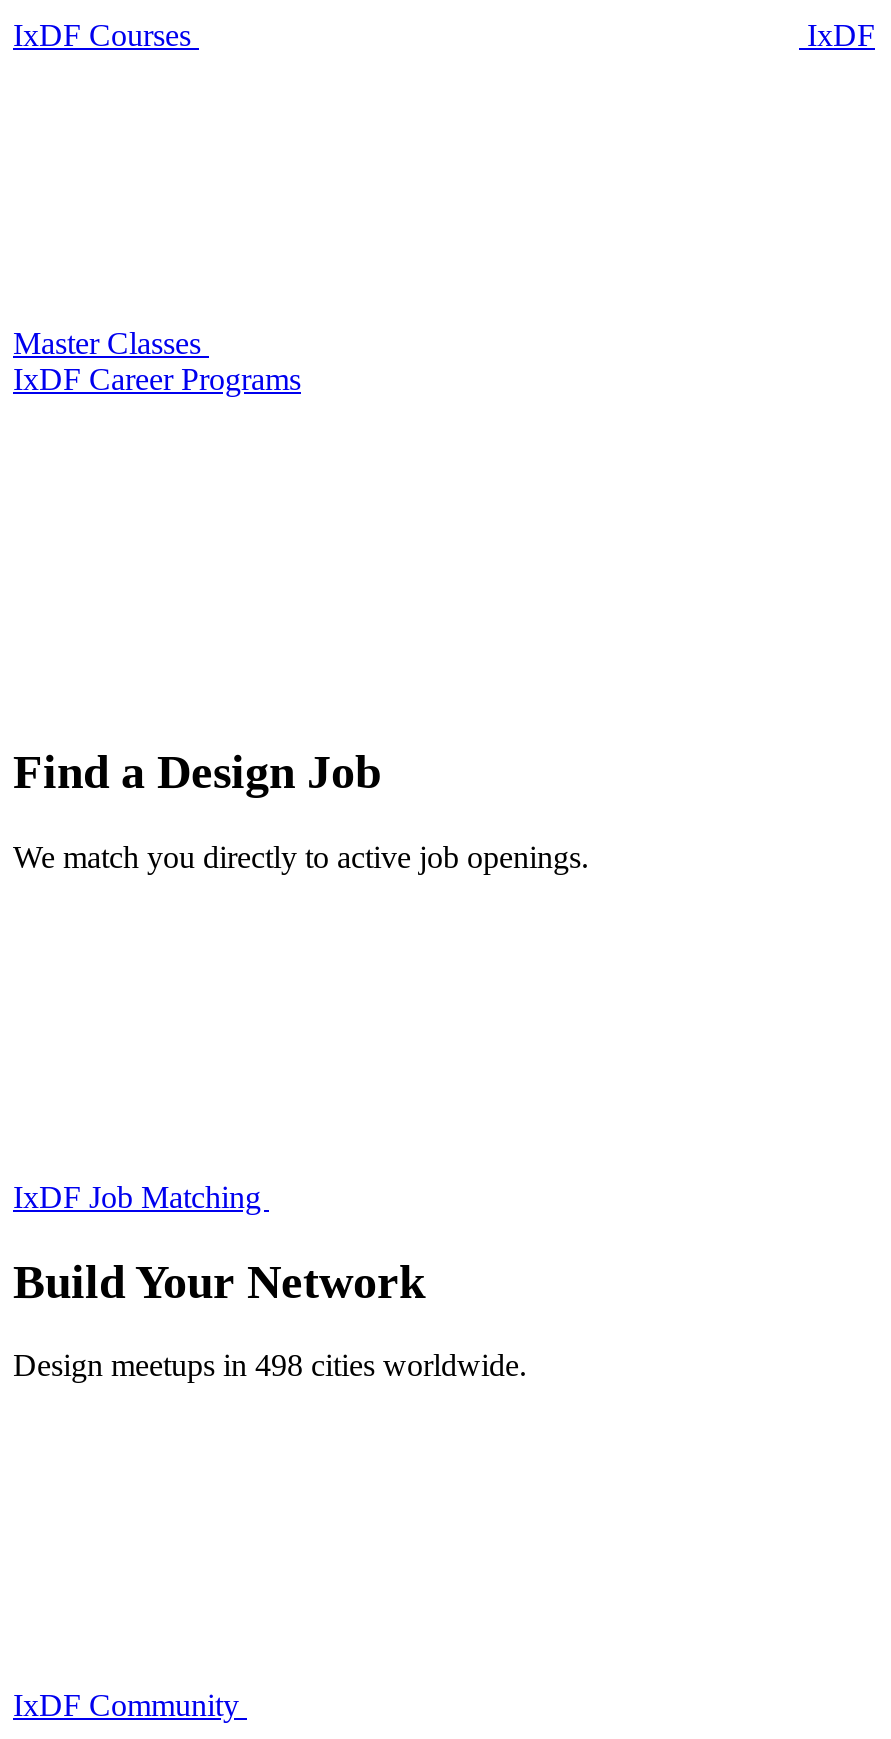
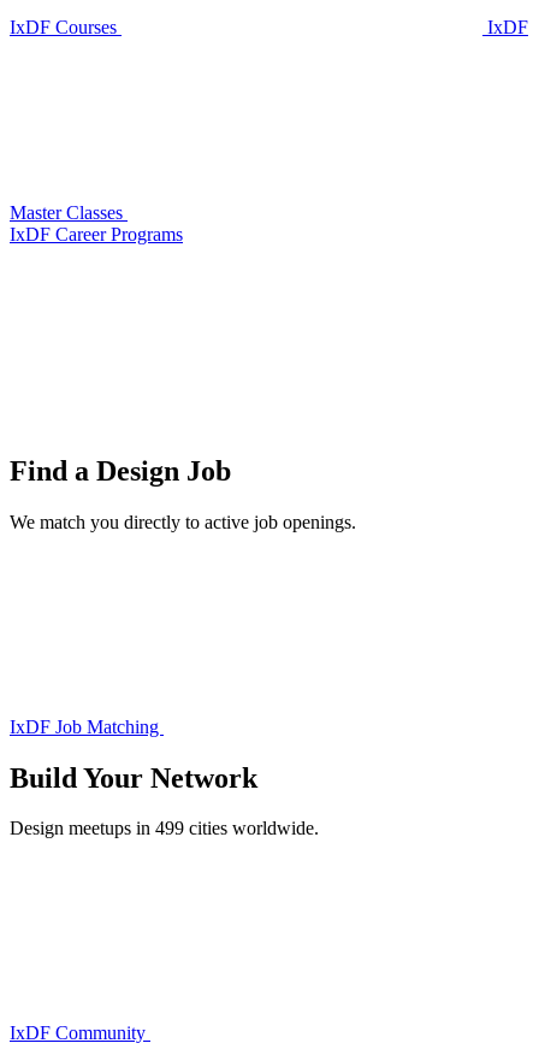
[13,1349,527,1383] Design meetups in 498 cities worldwide. -> [10,818,319,839] Design meetups in 499 cities worldwide.

